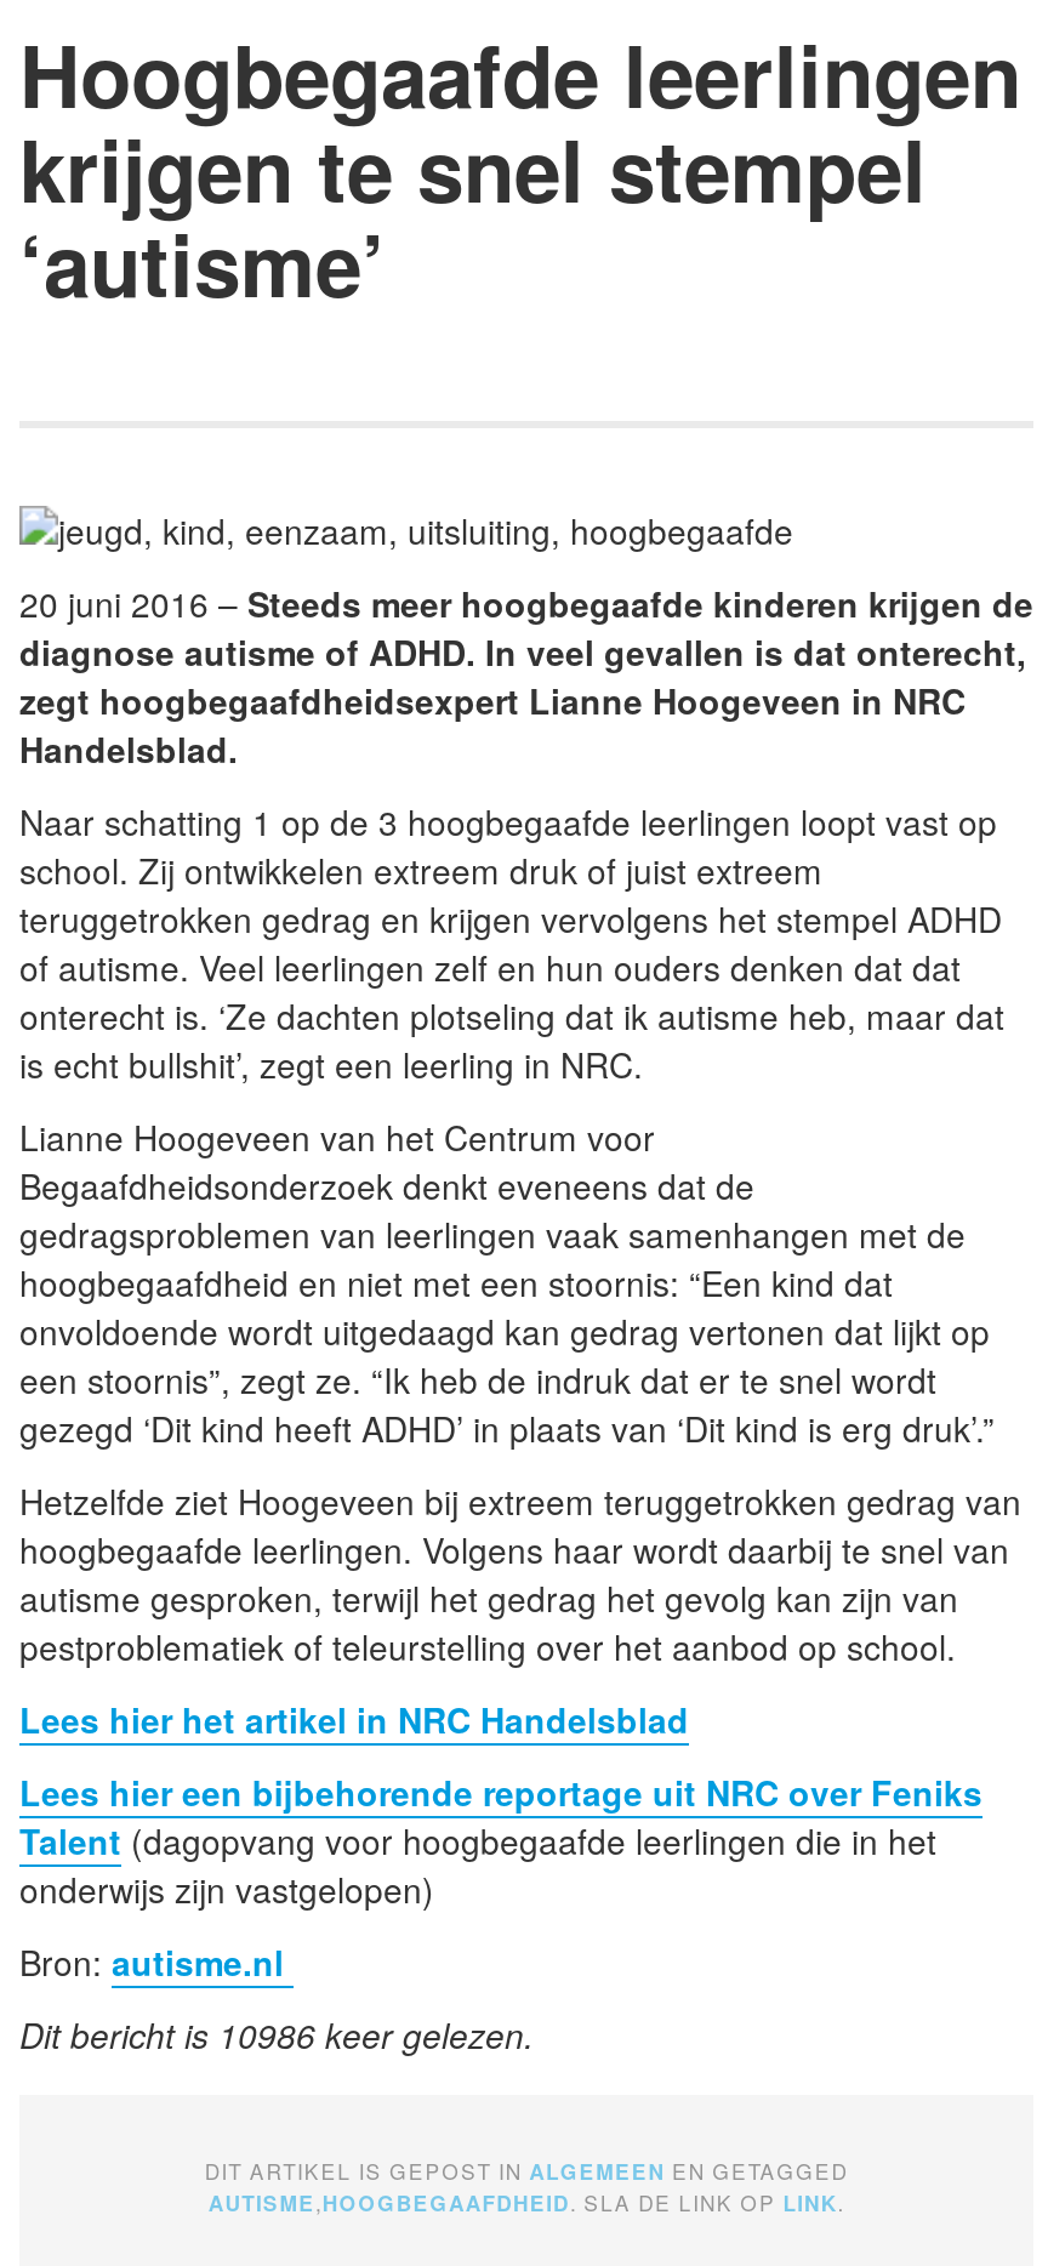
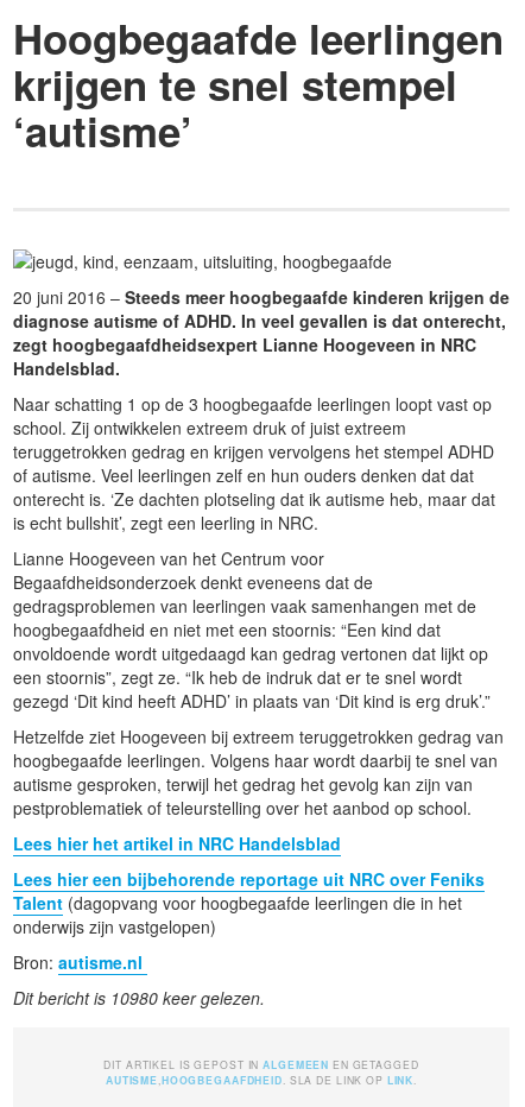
[19,2010,534,2058] Dit bericht is 10986 keer gelezen. -> [13,986,265,1009] Dit bericht is 10980 keer gelezen.

